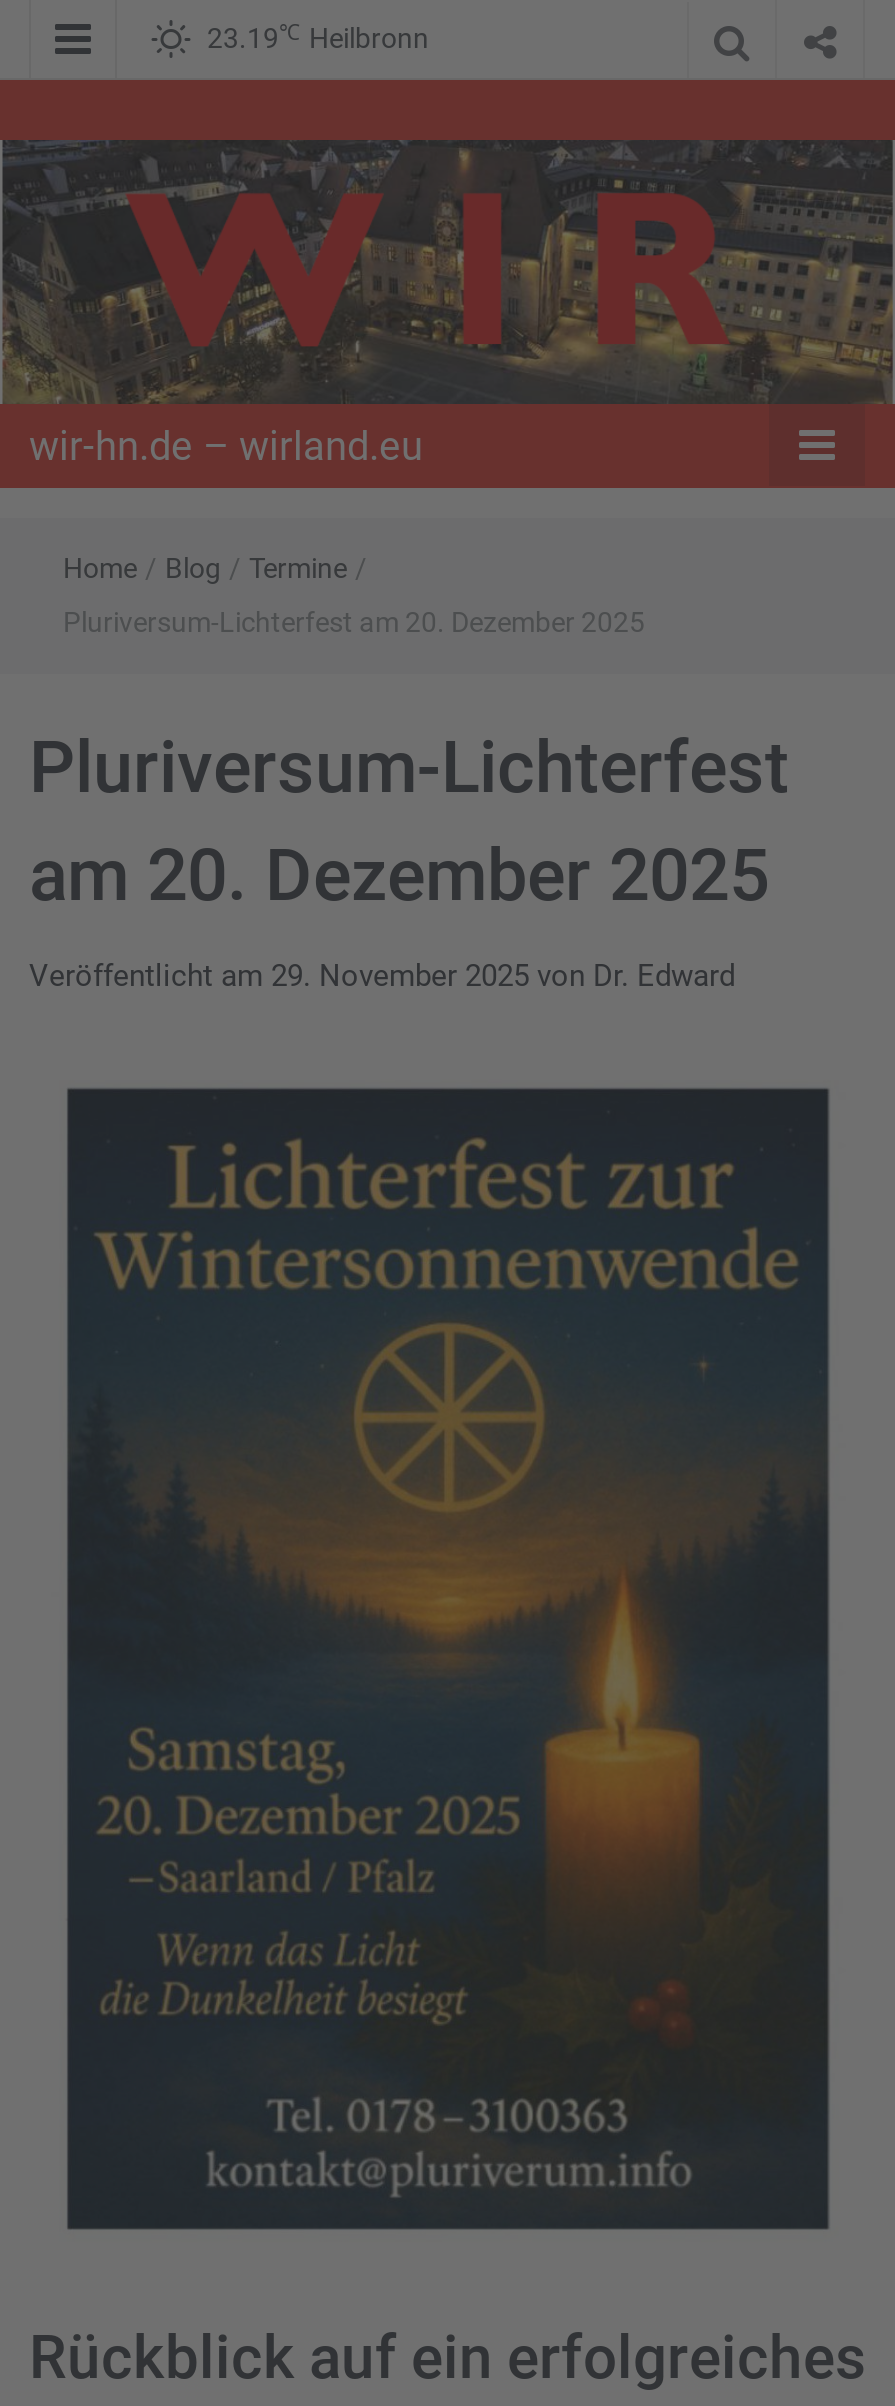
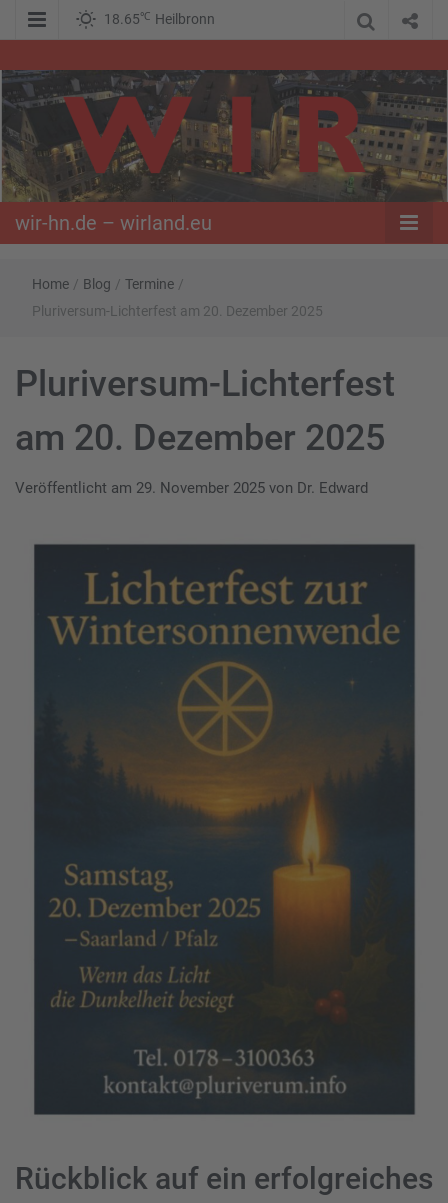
[207,20,429,54] 23.19℃ Heilbronn -> [104,10,215,27] 18.65℃ Heilbronn

